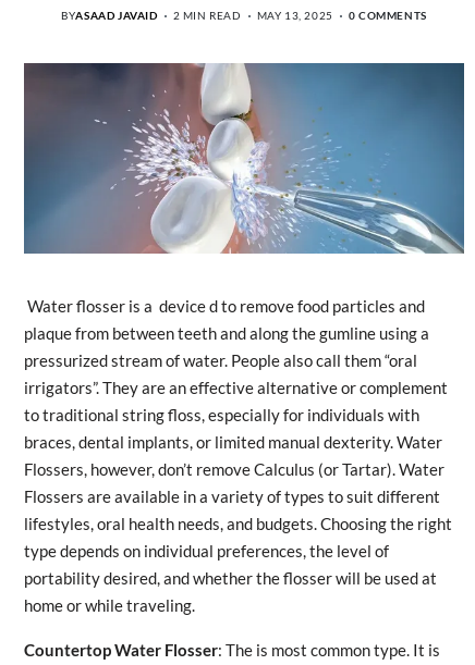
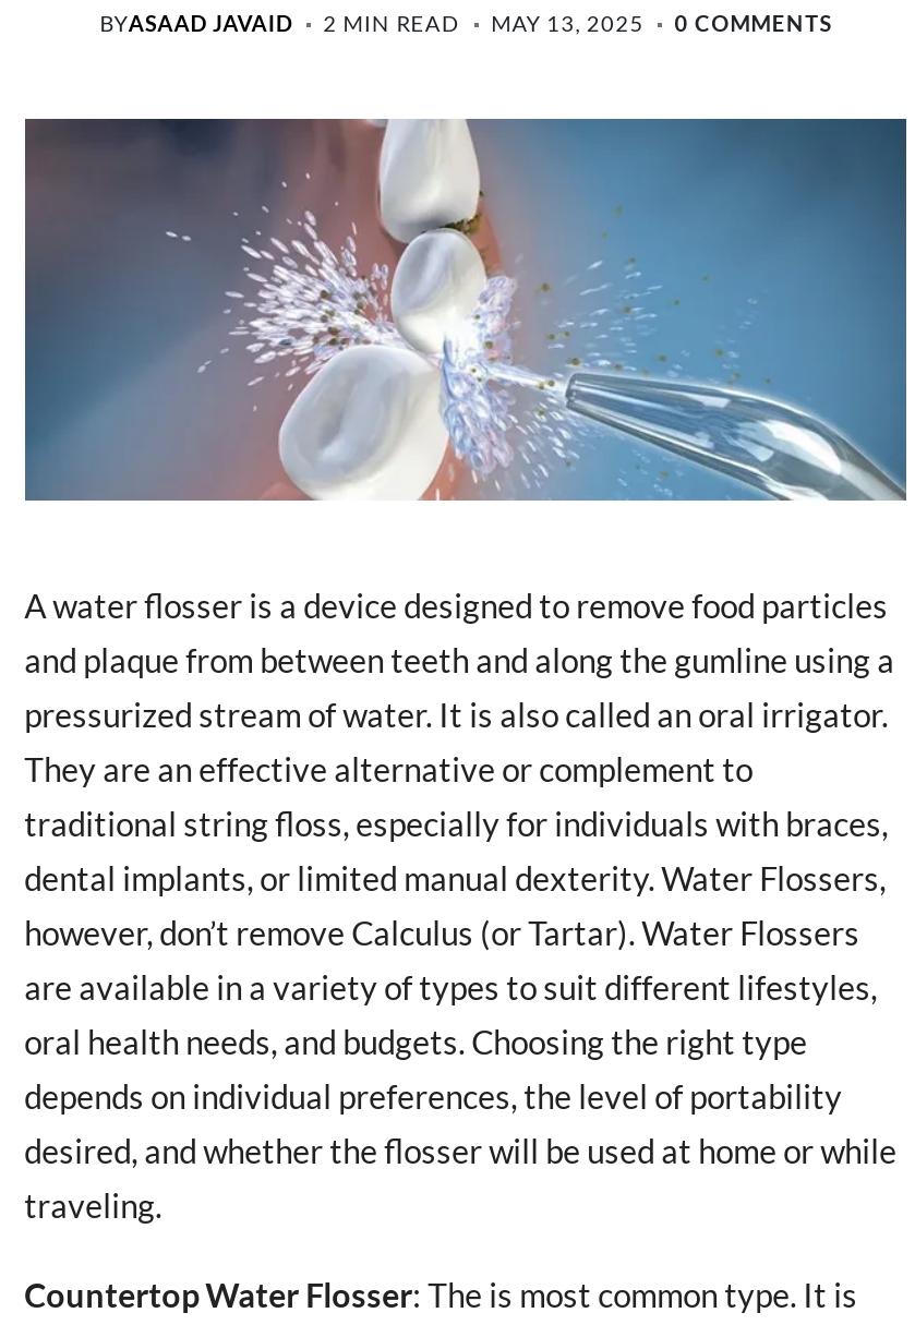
[24,296,452,615] Water flosser is a device d to remove food particles and | plaque from between teeth and along the gumline using a | pressurized stream of water. People also call them “oral | irrigators”. They are an effective alternative or complement | to traditional string floss, especially for individuals with | braces, dental implants, or limited manual dexterity. Water | Flossers, however, don’t remove Calculus (or Tartar). Water | Flossers are available in a variety of types to suit different | lifestyles, oral health needs, and budgets. Choosing the right | type depends on individual preferences, the level of | portability desired, and whether the flosser will be used at | home or while traveling. -> [24,586,897,1225] A water flosser is a device designed to remove food particles | and plaque from between teeth and along the gumline using a | pressurized stream of water. It is also called an oral irrigator. | They are an effective alternative or complement to | traditional string floss, especially for individuals with braces, | dental implants, or limited manual dexterity. Water Flossers, | however, don’t remove Calculus (or Tartar). Water Flossers | are available in a variety of types to suit different lifestyles, | oral health needs, and budgets. Choosing the right type | depends on individual preferences, the level of portability | desired, and whether the flosser will be used at home or while | traveling.

